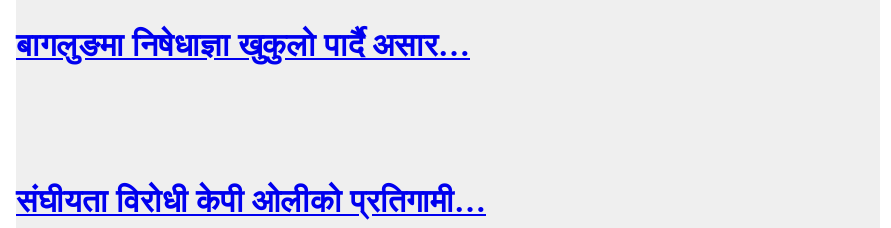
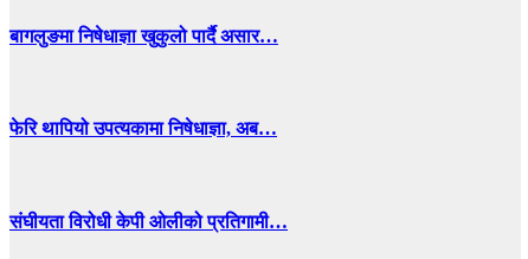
none -> [9,118,277,138] फेरि थापियो उपत्यकामा निषेधाज्ञा, अब…

